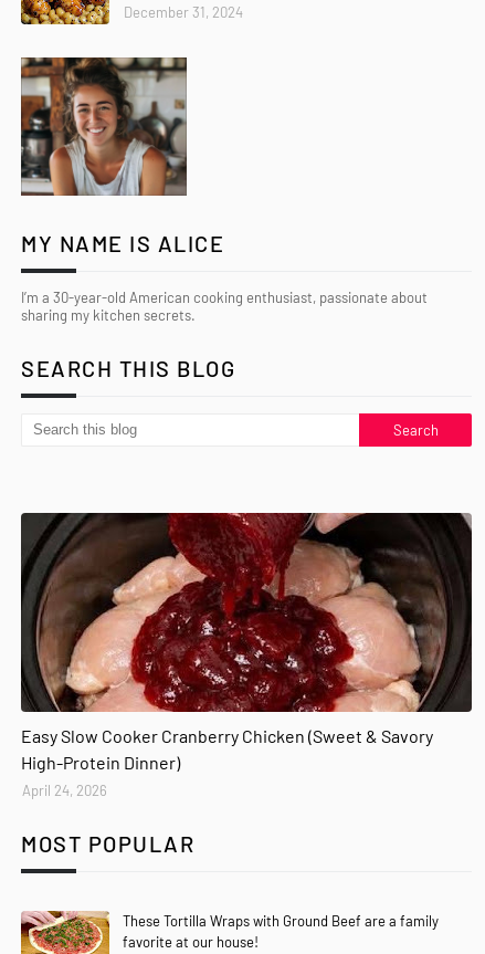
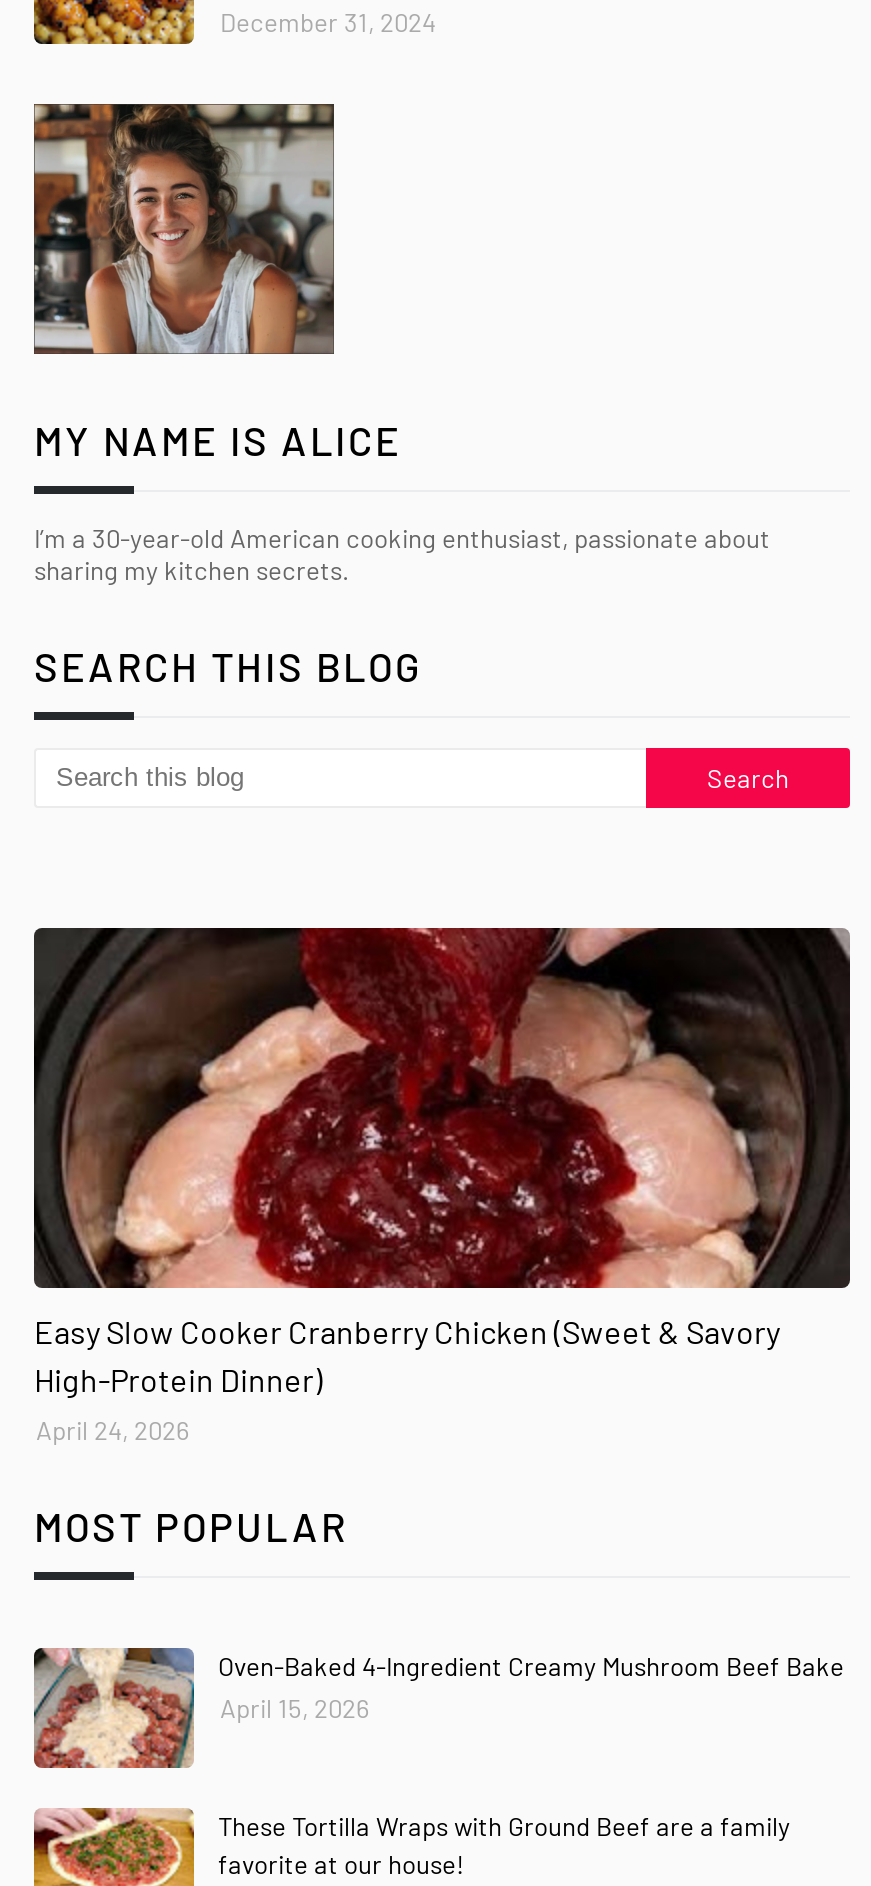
none -> [32,1646,844,1770] [image] | Oven-Baked 4-Ingredient Creamy Mushroom Beef Bake | April 15, 2026

